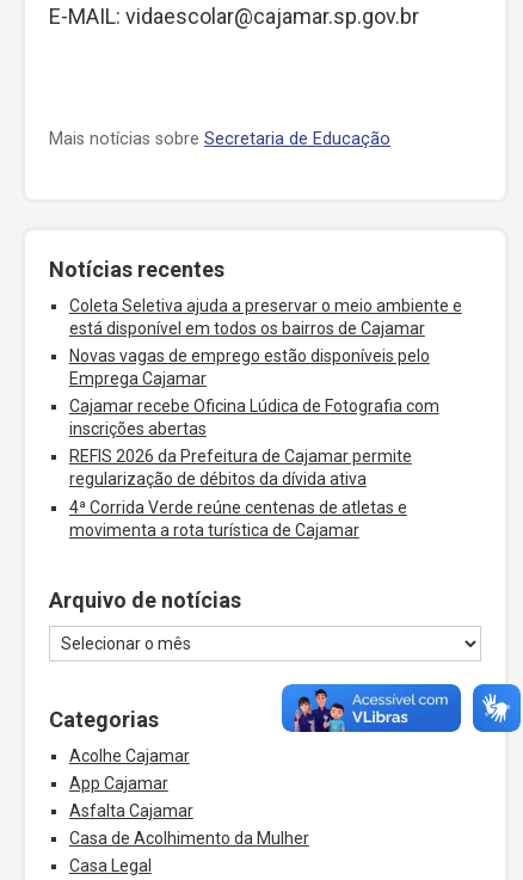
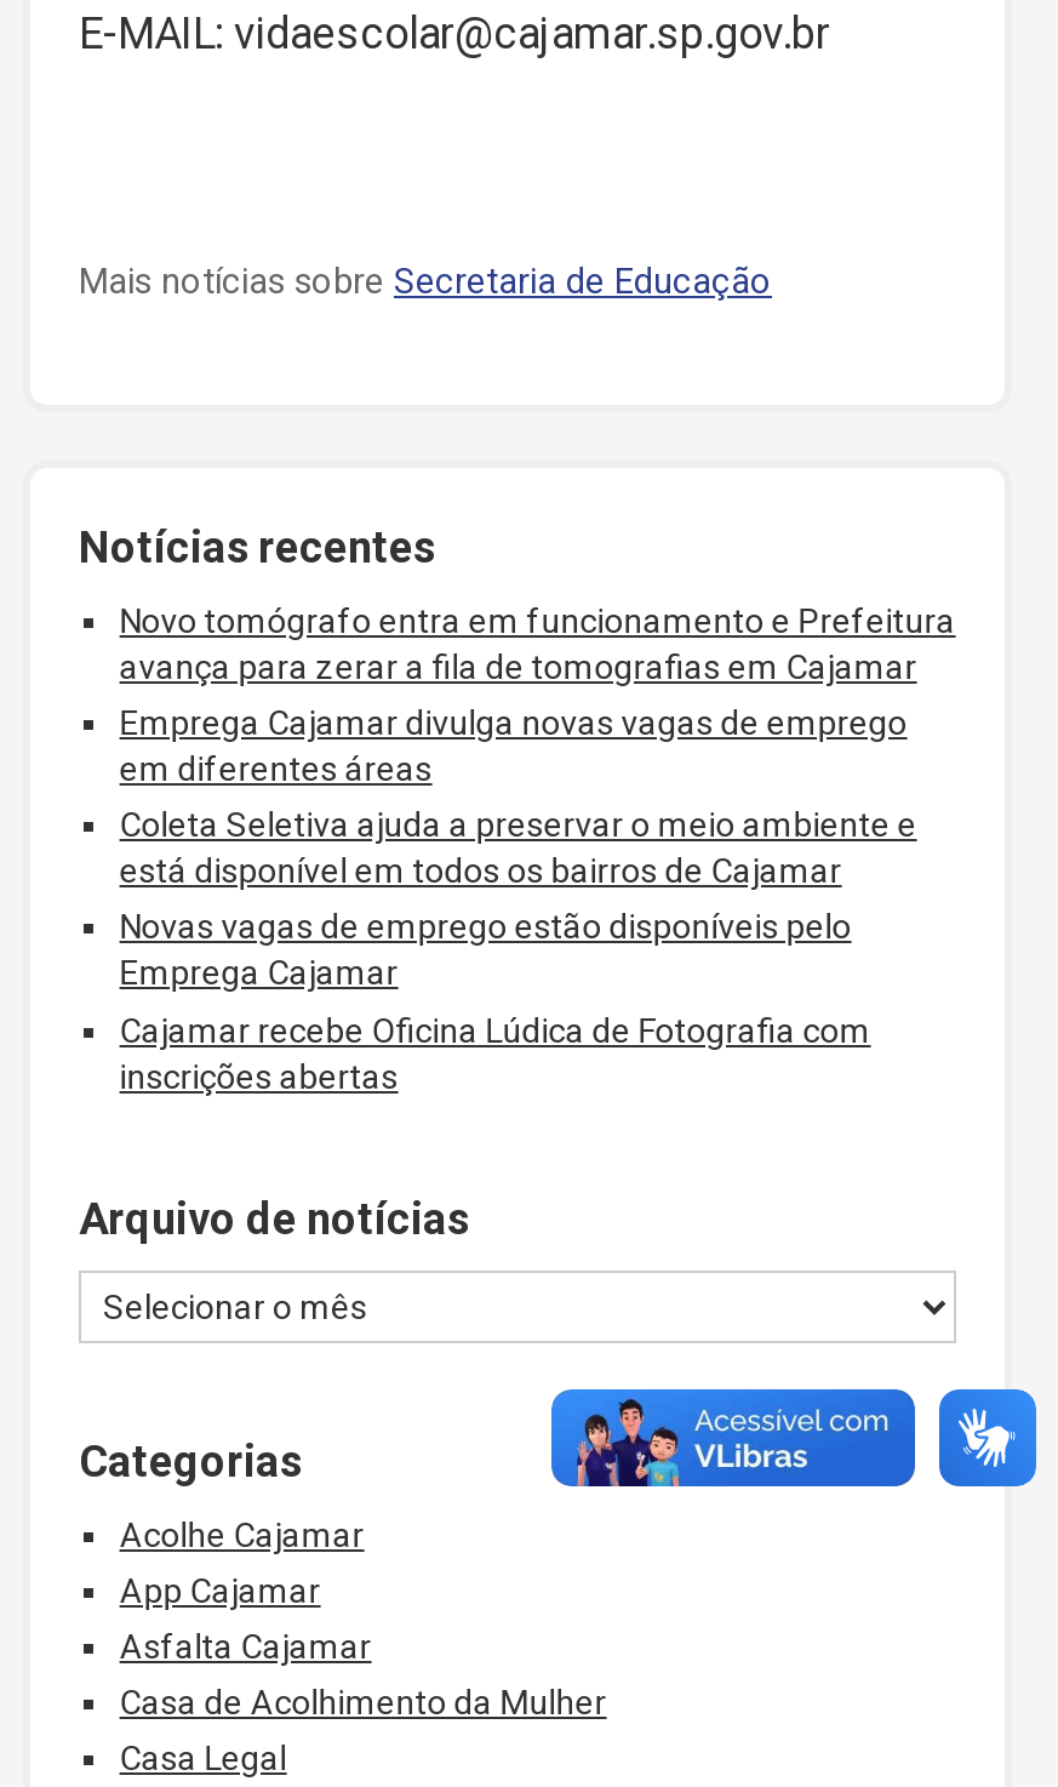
none -> [119,601,956,788] Novo tomógrafo entra em funcionamento e Prefeitura | avança para zerar a fila de tomografias em Cajamar | Emprega Cajamar divulga novas vagas de emprego | em diferentes áreas
moved [69,296,462,438] -> [119,805,917,1095]: Coleta Seletiva ajuda a preservar o meio ambiente e | está disponível em todos os bairros de Cajamar | Novas vagas de emprego estão disponíveis pelo | Emprega Cajamar | Cajamar recebe Oficina Lúdica de Fotografia com | inscrições abertas
[69,447,412,539] REFIS 2026 da Prefeitura de Cajamar permite | regularização de débitos da dívida ativa | 4ª Corrida Verde reúne centenas de atletas e | movimenta a rota turística de Cajamar -> none

